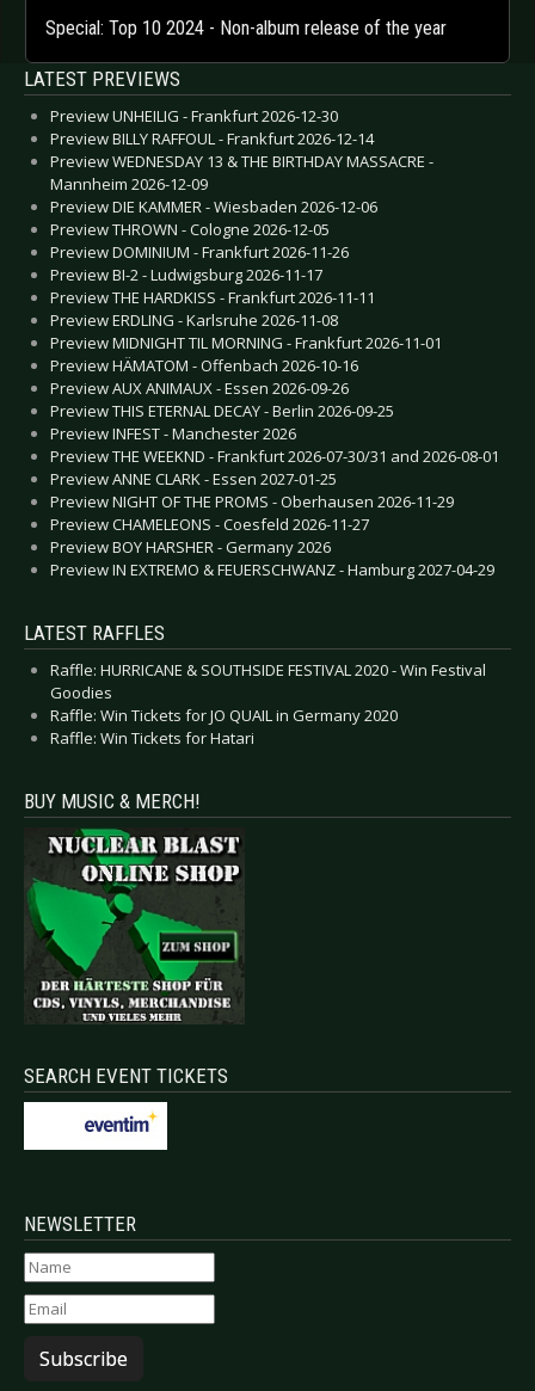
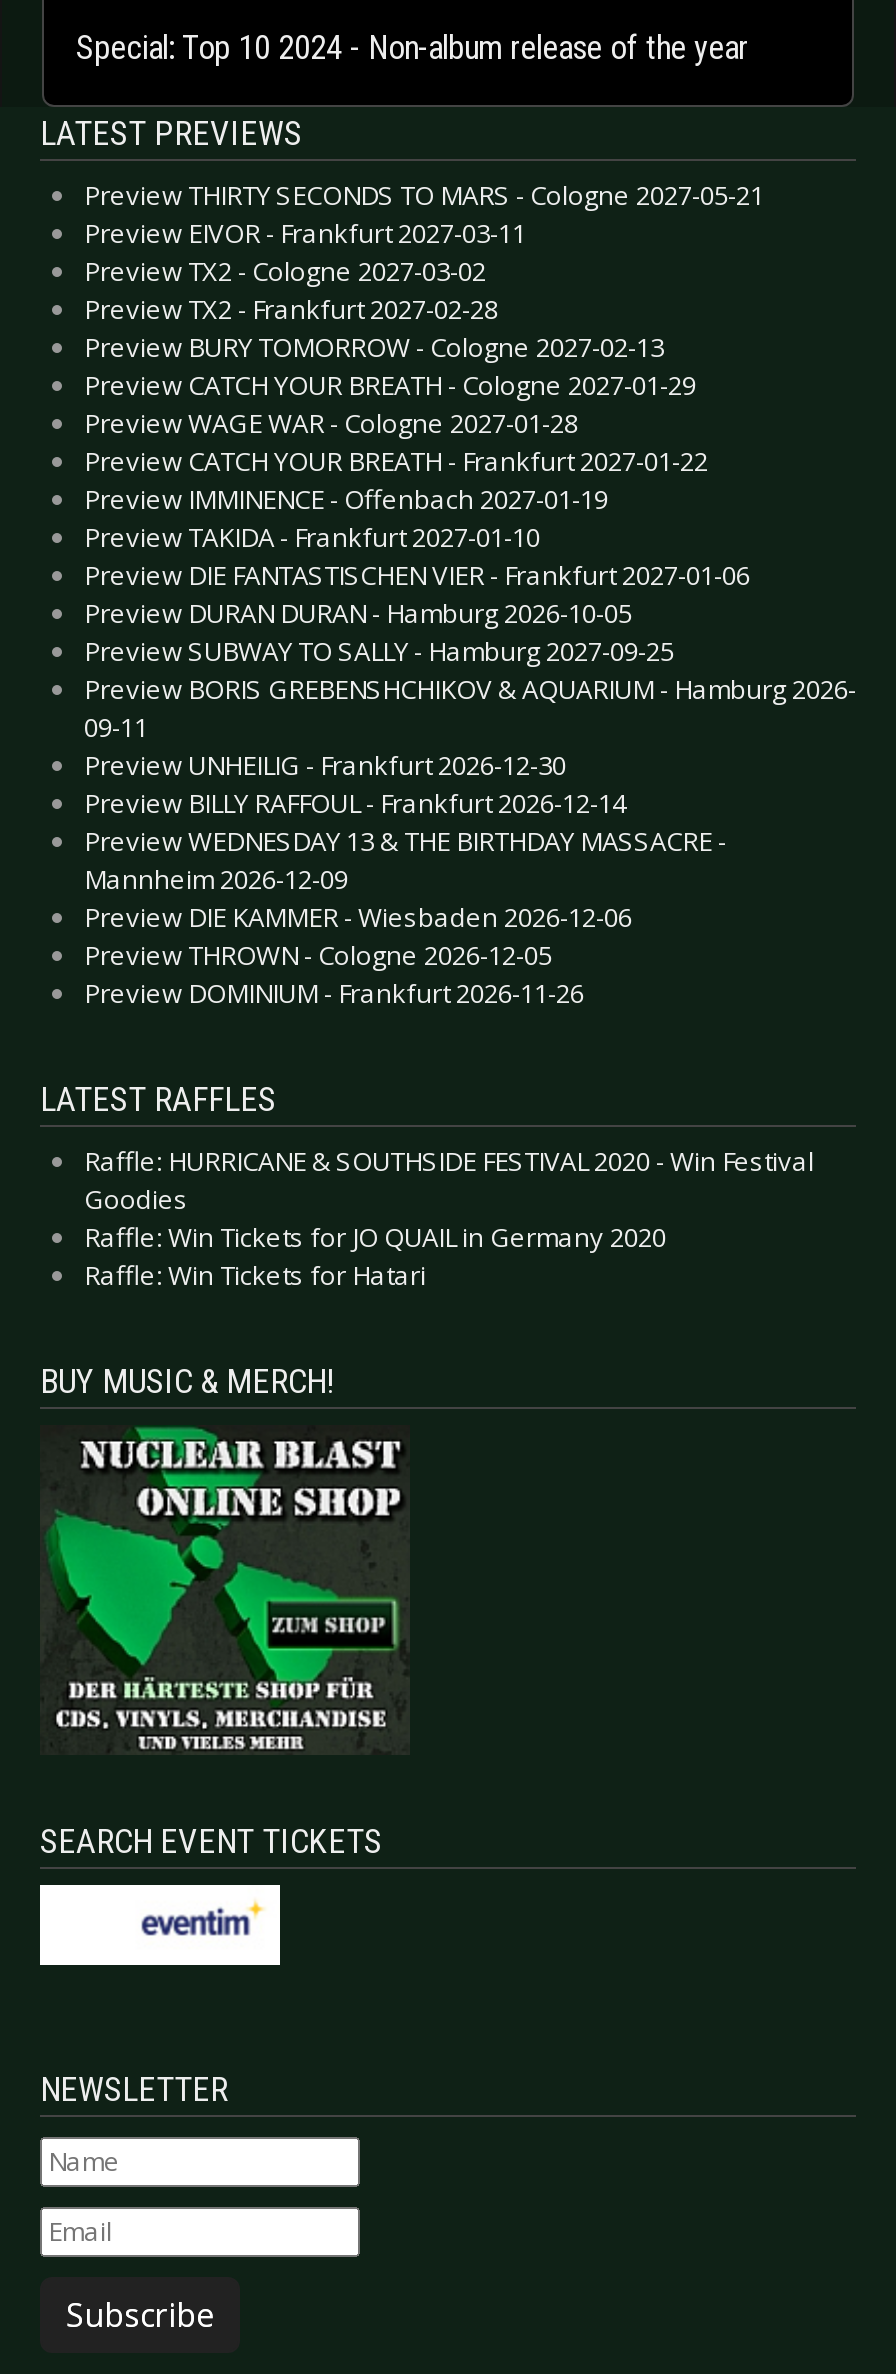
none -> [84,176,856,744] Preview THIRTY SECONDS TO MARS - Cologne 2027-05-21 | Preview EIVOR - Frankfurt 2027-03-11 | Preview TX2 - Cologne 2027-03-02 | Preview TX2 - Frankfurt 2027-02-28 | Preview BURY TOMORROW - Cologne 2027-02-13 | Preview CATCH YOUR BREATH - Cologne 2027-01-29 | Preview WAGE WAR - Cologne 2027-01-28 | Preview CATCH YOUR BREATH - Frankfurt 2027-01-22 | Preview IMMINENCE - Offenbach 2027-01-19 | Preview TAKIDA - Frankfurt 2027-01-10 | Preview DIE FANTASTISCHEN VIER - Frankfurt 2027-01-06 | Preview DURAN DURAN - Hamburg 2026-10-05 | Preview SUBWAY TO SALLY - Hamburg 2027-09-25 | Preview BORIS GREBENSHCHIKOV & AQUARIUM - Hamburg 2026- | 09-11
moved [50,105,433,262] -> [84,746,726,1010]: Preview UNHEILIG - Frankfurt 2026-12-30 | Preview BILLY RAFFOUL - Frankfurt 2026-12-14 | Preview WEDNESDAY 13 & THE BIRTHDAY MASSACRE - | Mannheim 2026-12-09 | Preview DIE KAMMER - Wiesbaden 2026-12-06 | Preview THROWN - Cologne 2026-12-05 | Preview DOMINIUM - Frankfurt 2026-11-26
[50,263,499,580] Preview BI-2 - Ludwigsburg 2026-11-17 | Preview THE HARDKISS - Frankfurt 2026-11-11 | Preview ERDLING - Karlsruhe 2026-11-08 | Preview MIDNIGHT TIL MORNING - Frankfurt 2026-11-01 | Preview HÄMATOM - Offenbach 2026-10-16 | Preview AUX ANIMAUX - Essen 2026-09-26 | Preview THIS ETERNAL DECAY - Berlin 2026-09-25 | Preview INFEST - Manchester 2026 | Preview THE WEEKND - Frankfurt 2026-07-30/31 and 2026-08-01 | Preview ANNE CLARK - Essen 2027-01-25 | Preview NIGHT OF THE PROMS - Oberhausen 2026-11-29 | Preview CHAMELEONS - Coesfeld 2026-11-27 | Preview BOY HARSHER - Germany 2026 | Preview IN EXTREMO & FEUERSCHWANZ - Hamburg 2027-04-29 -> none

